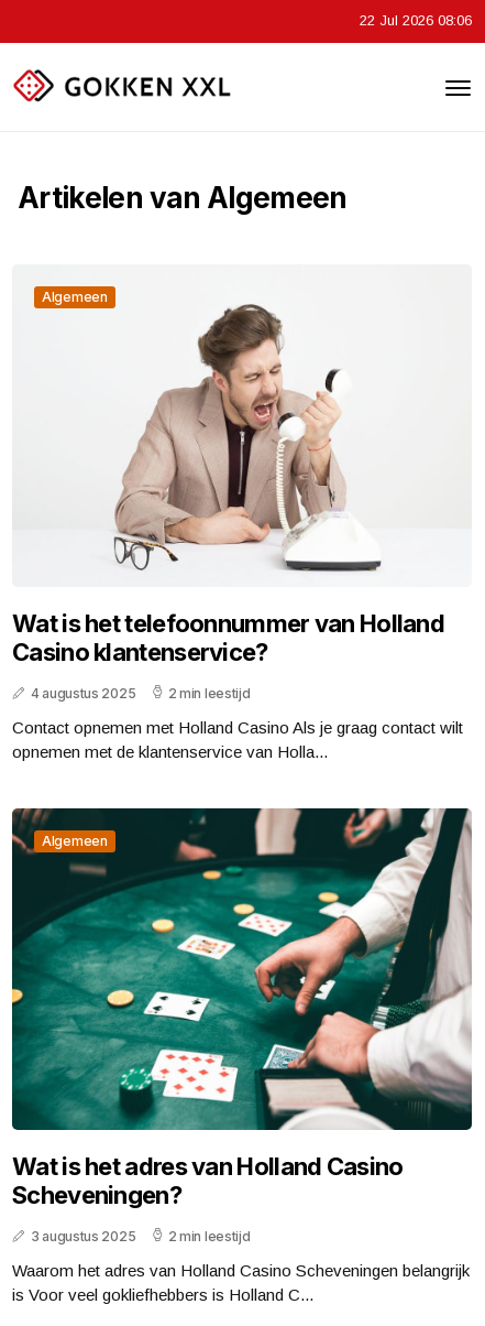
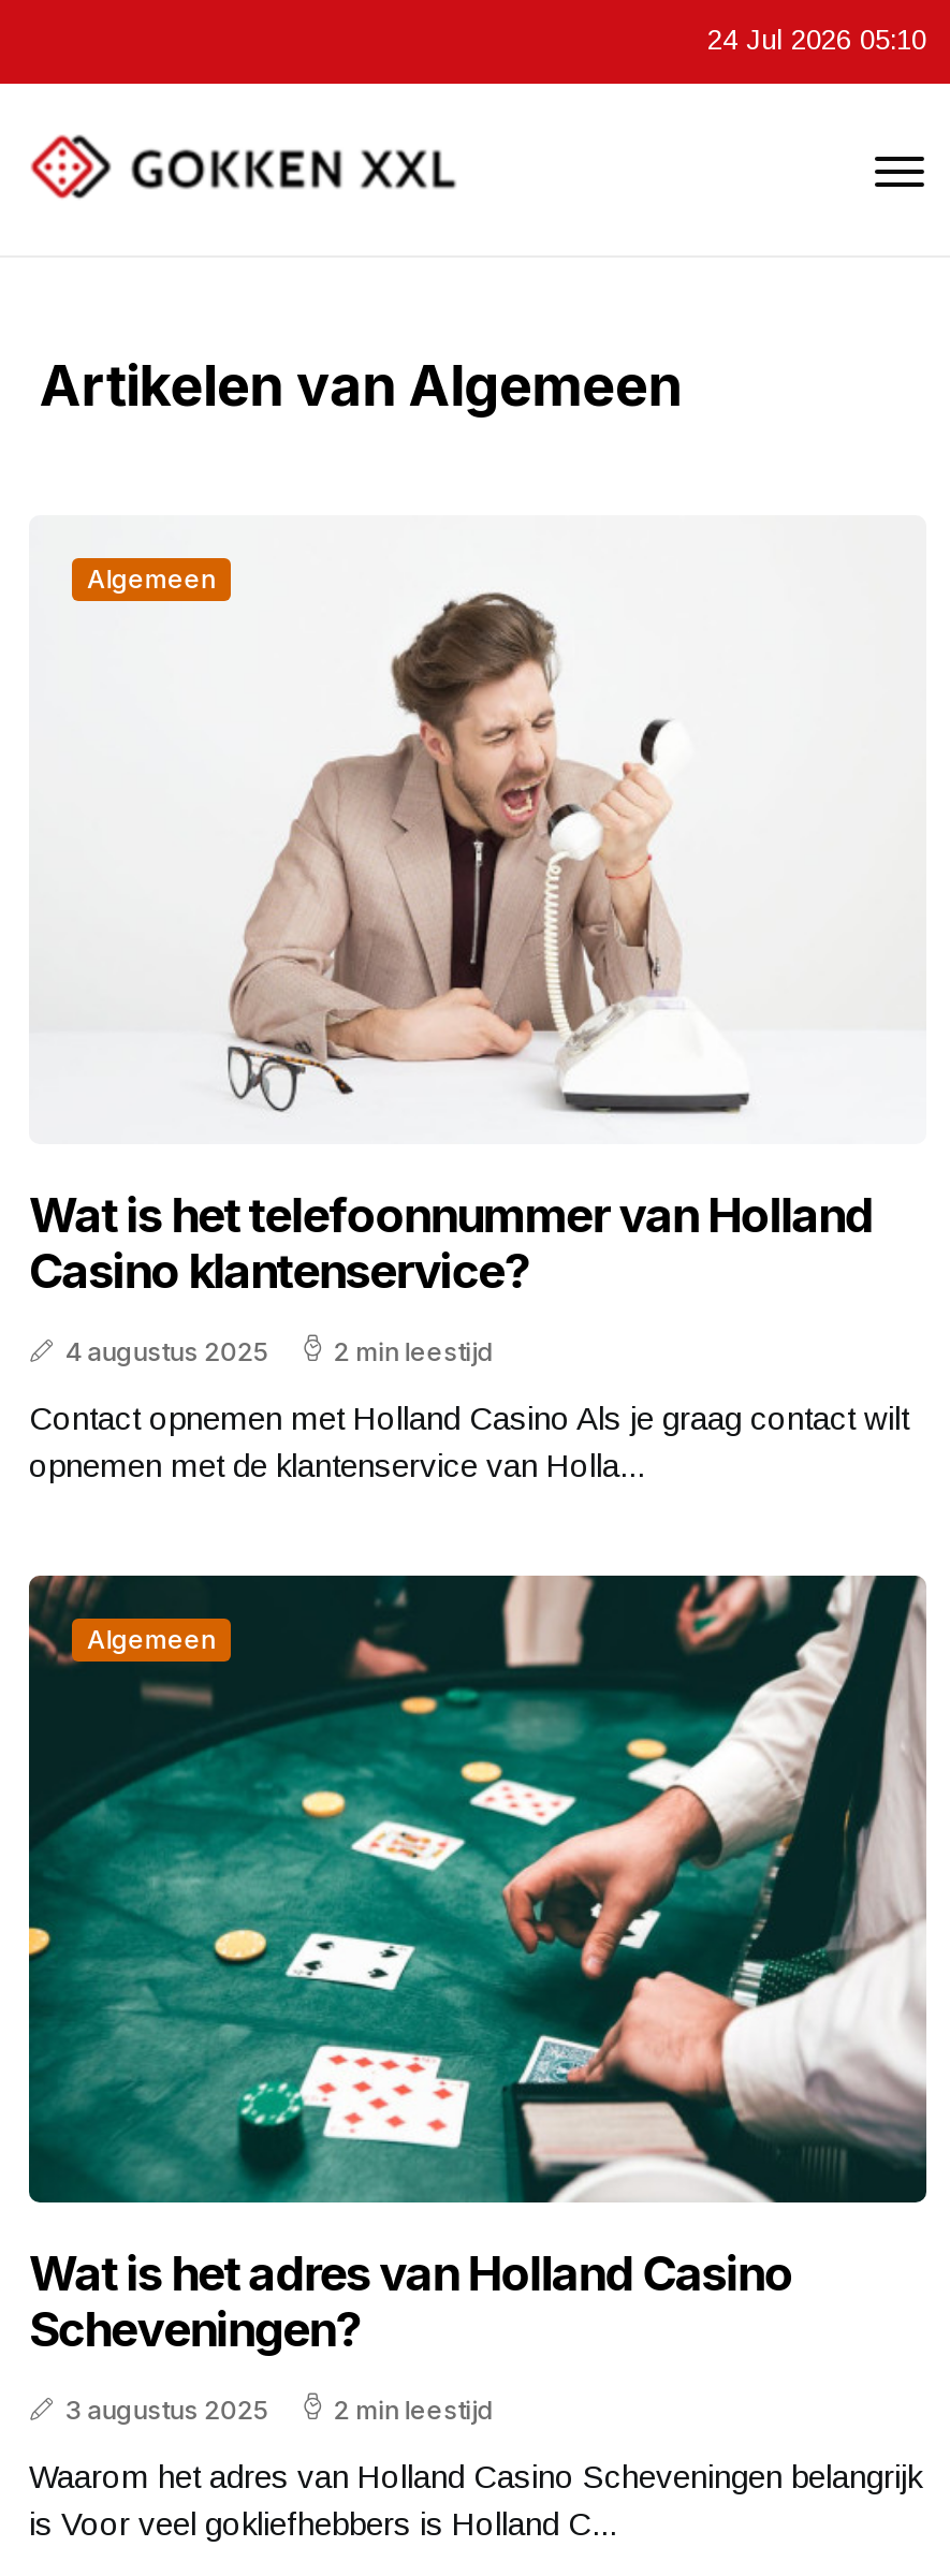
[360,12,472,29] 22 Jul 2026 08:06 -> [707,24,926,56] 24 Jul 2026 05:10

